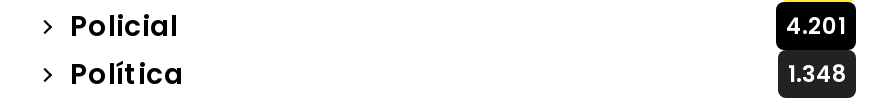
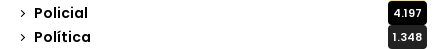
[786,10,846,42] 4.201 -> [393,5,422,21] 4.197

